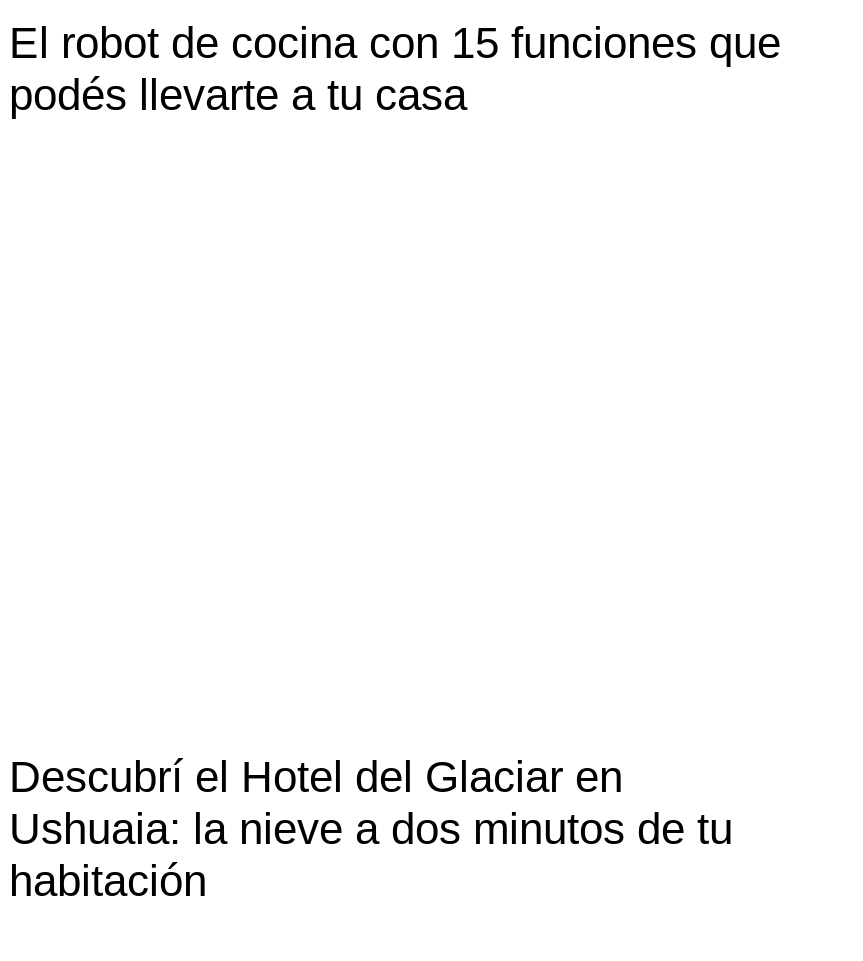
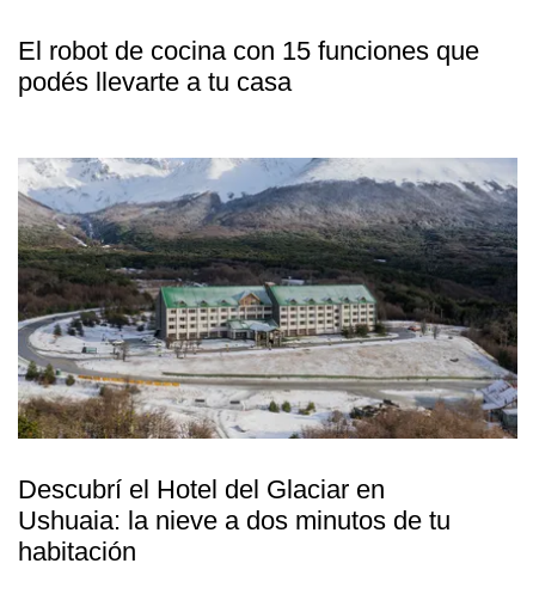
none -> [17,157,519,440] [image]

